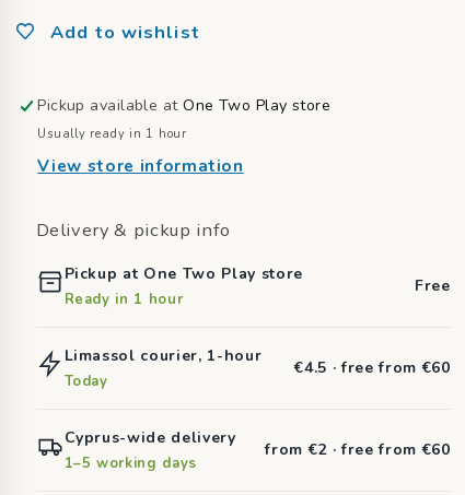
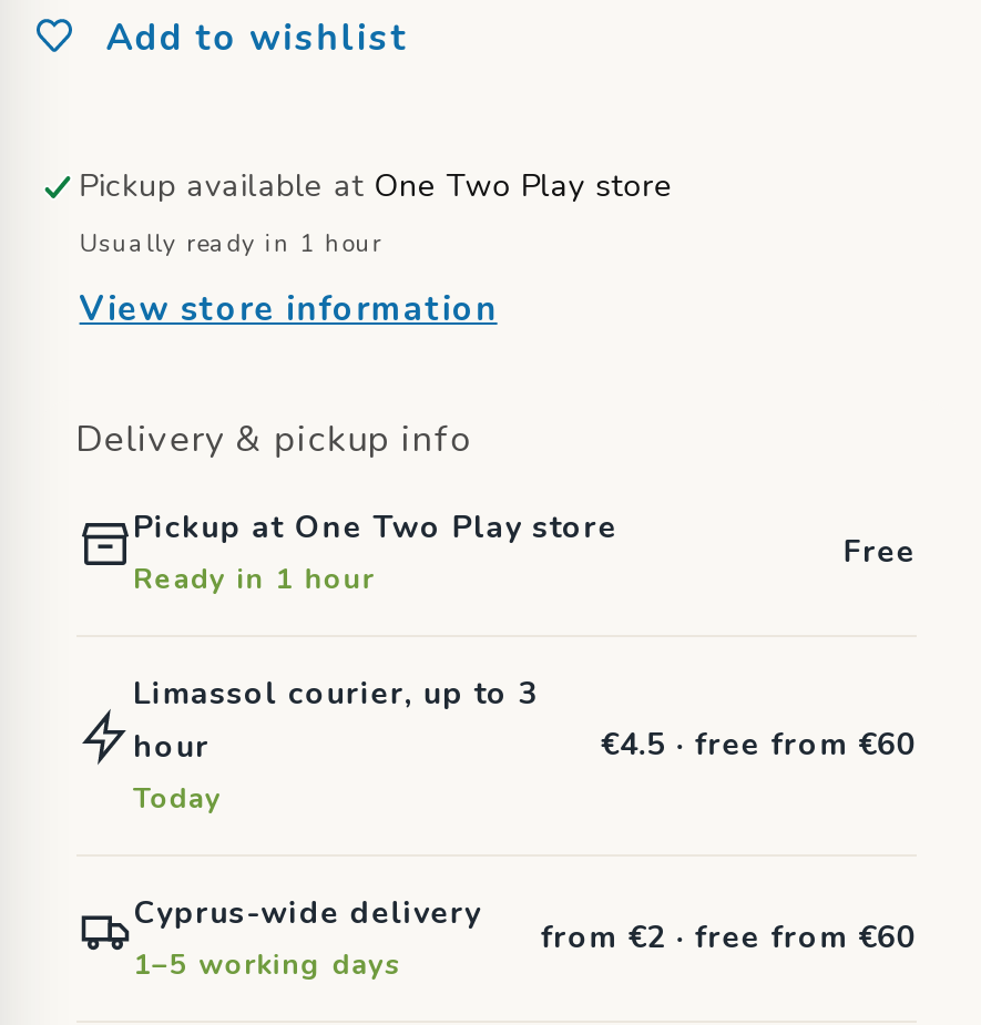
[64,346,262,366] Limassol courier, 1-hour -> [133,673,538,768] Limassol courier, up to 3 | hour

